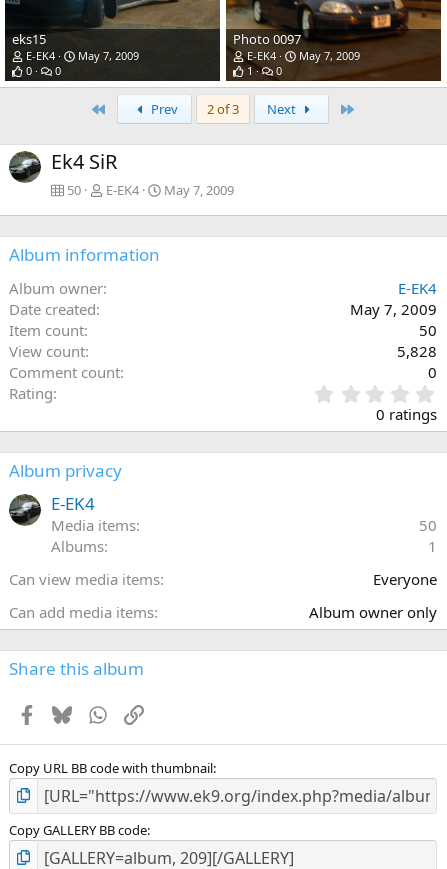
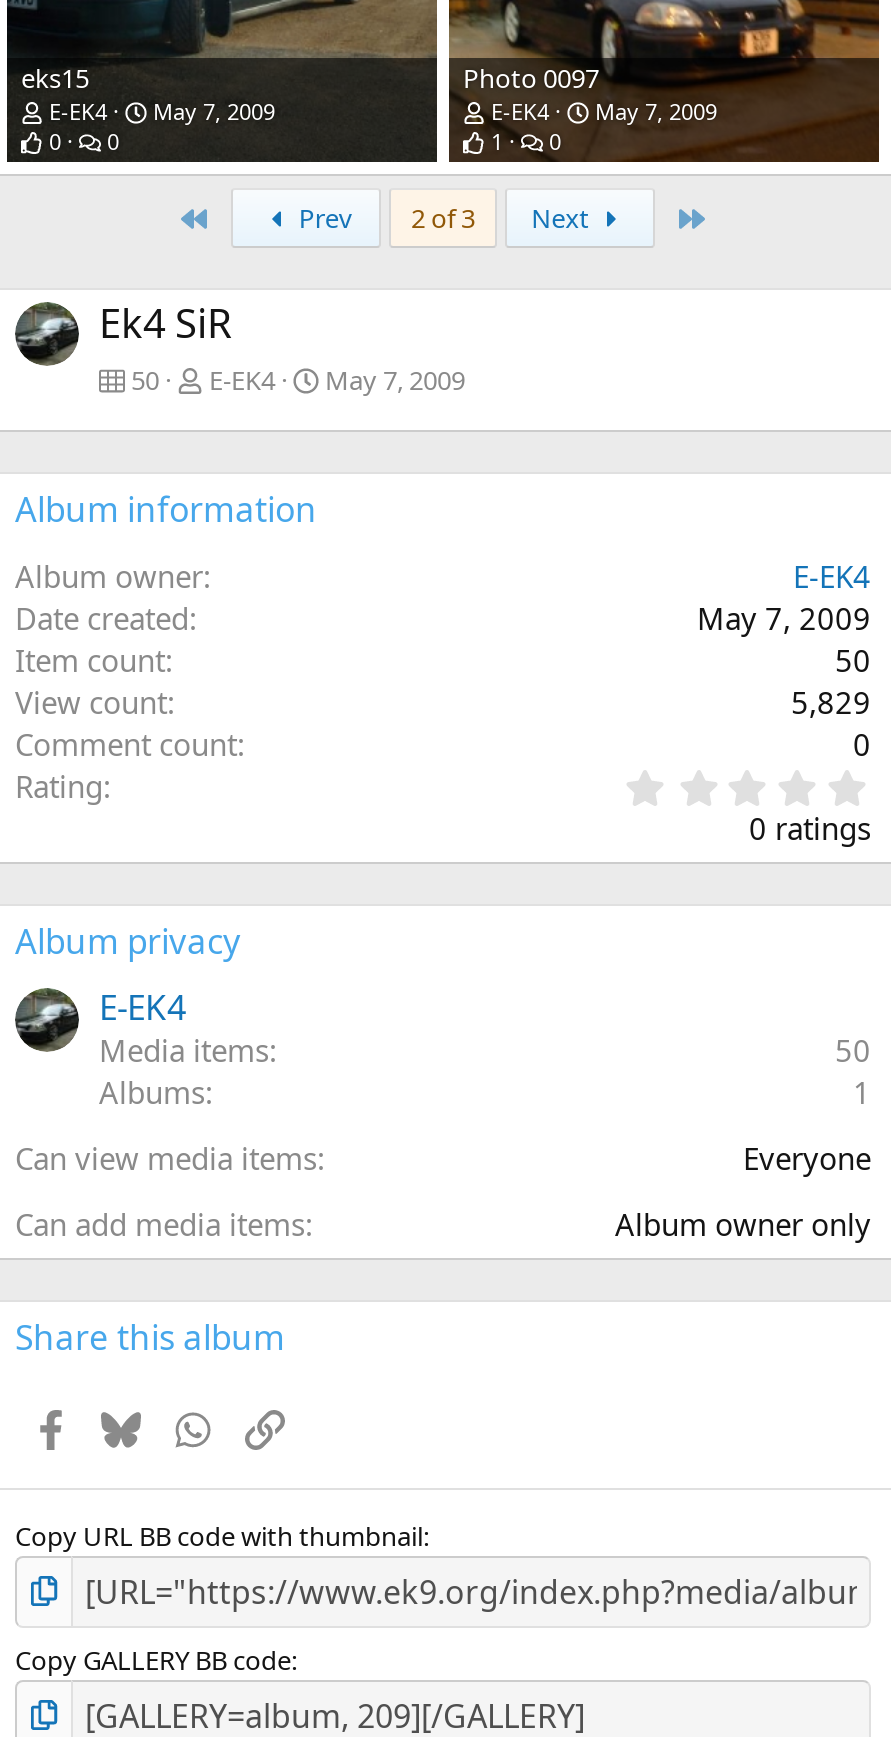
[397,341,437,361] 5,828 -> [791,683,871,723] 5,829

